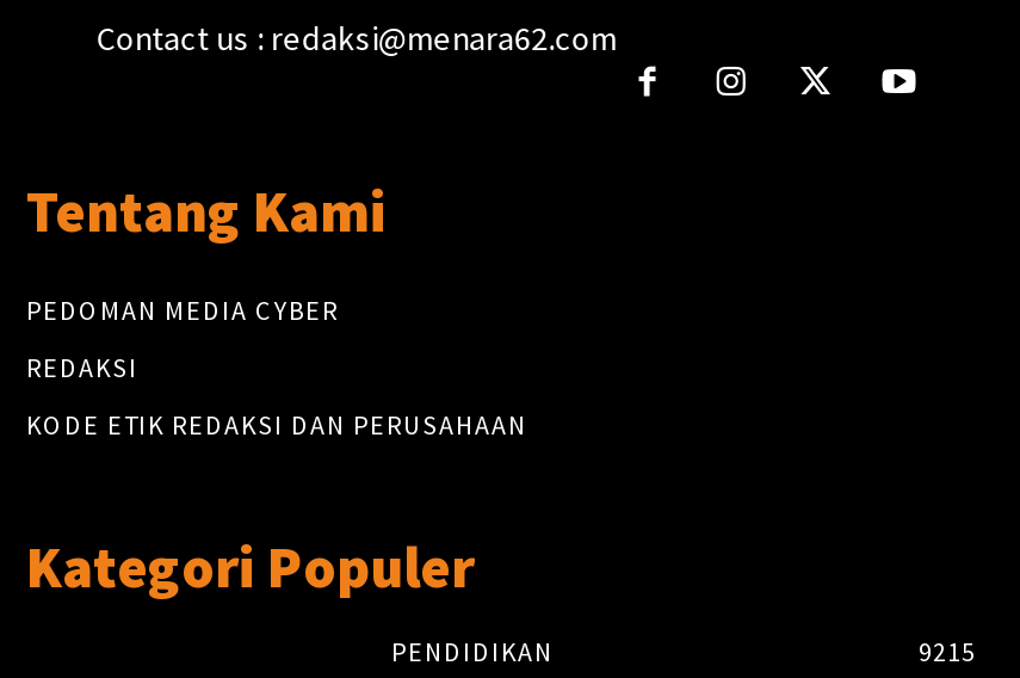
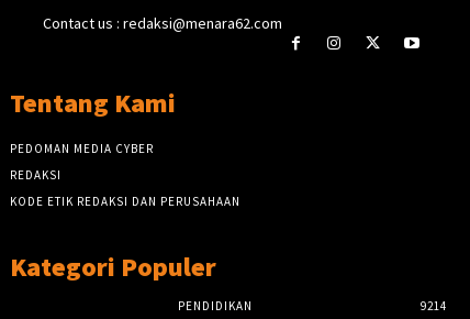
[919,634,976,667] 9215 -> [421,298,447,313] 9214

